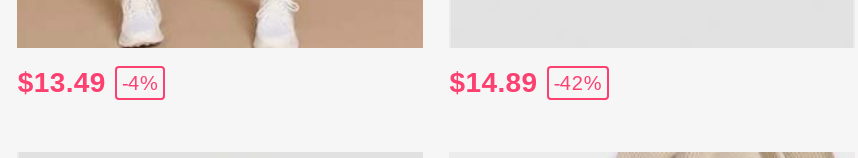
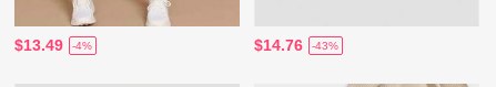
[449,65,537,97] $14.89 -> [254,36,303,54] $14.76
[554,72,602,94] -42% -> [312,39,339,52] -43%

